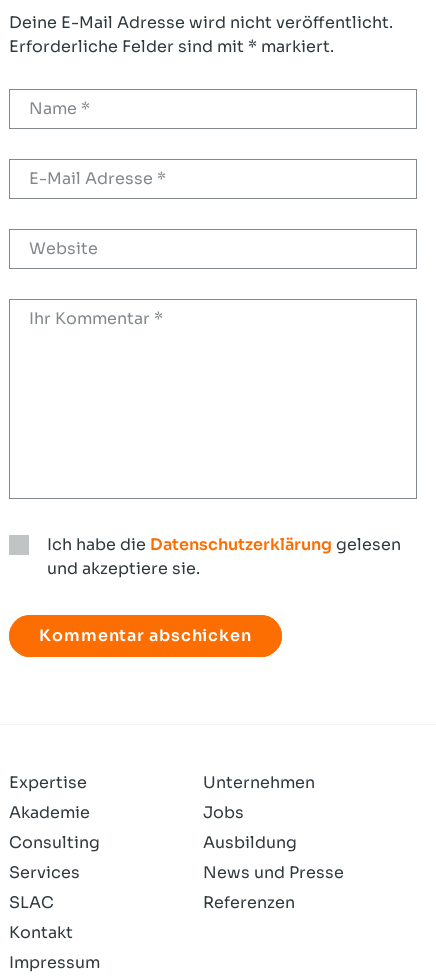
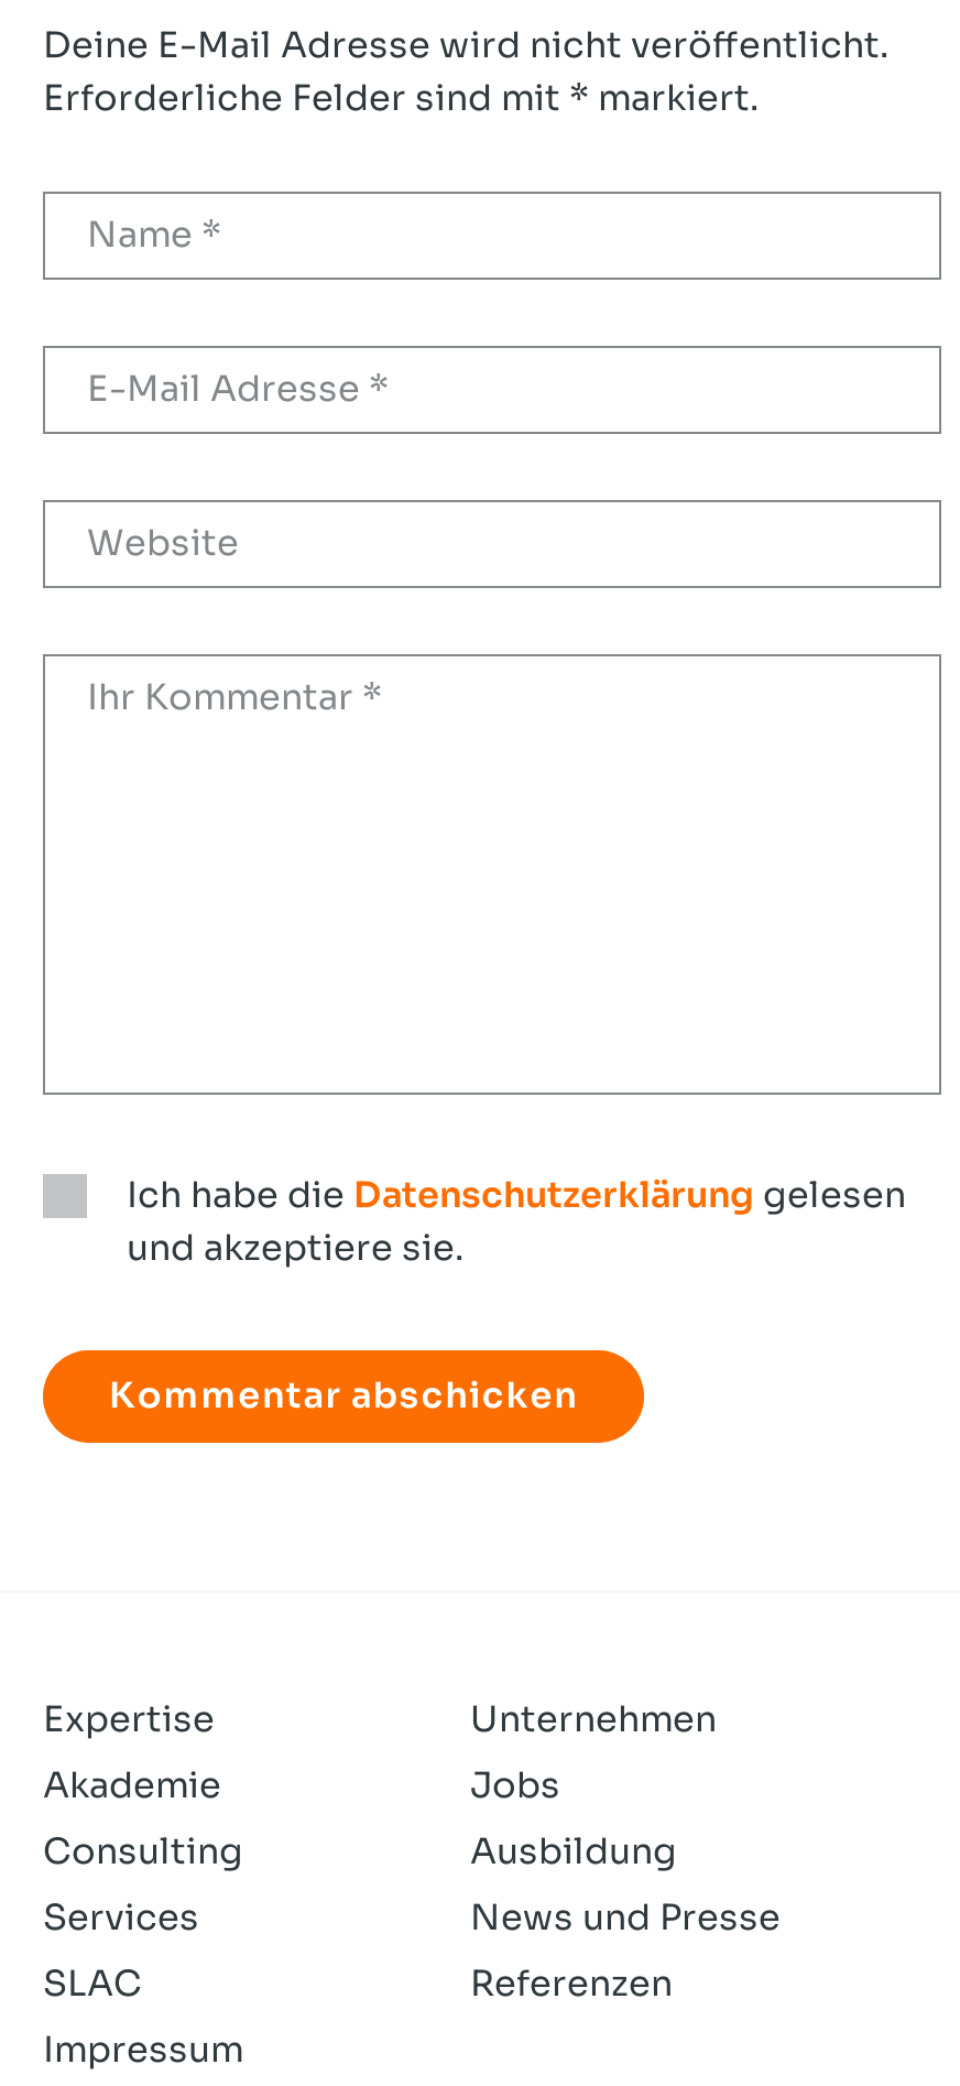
[9,922,73,943] Kontakt -> none

